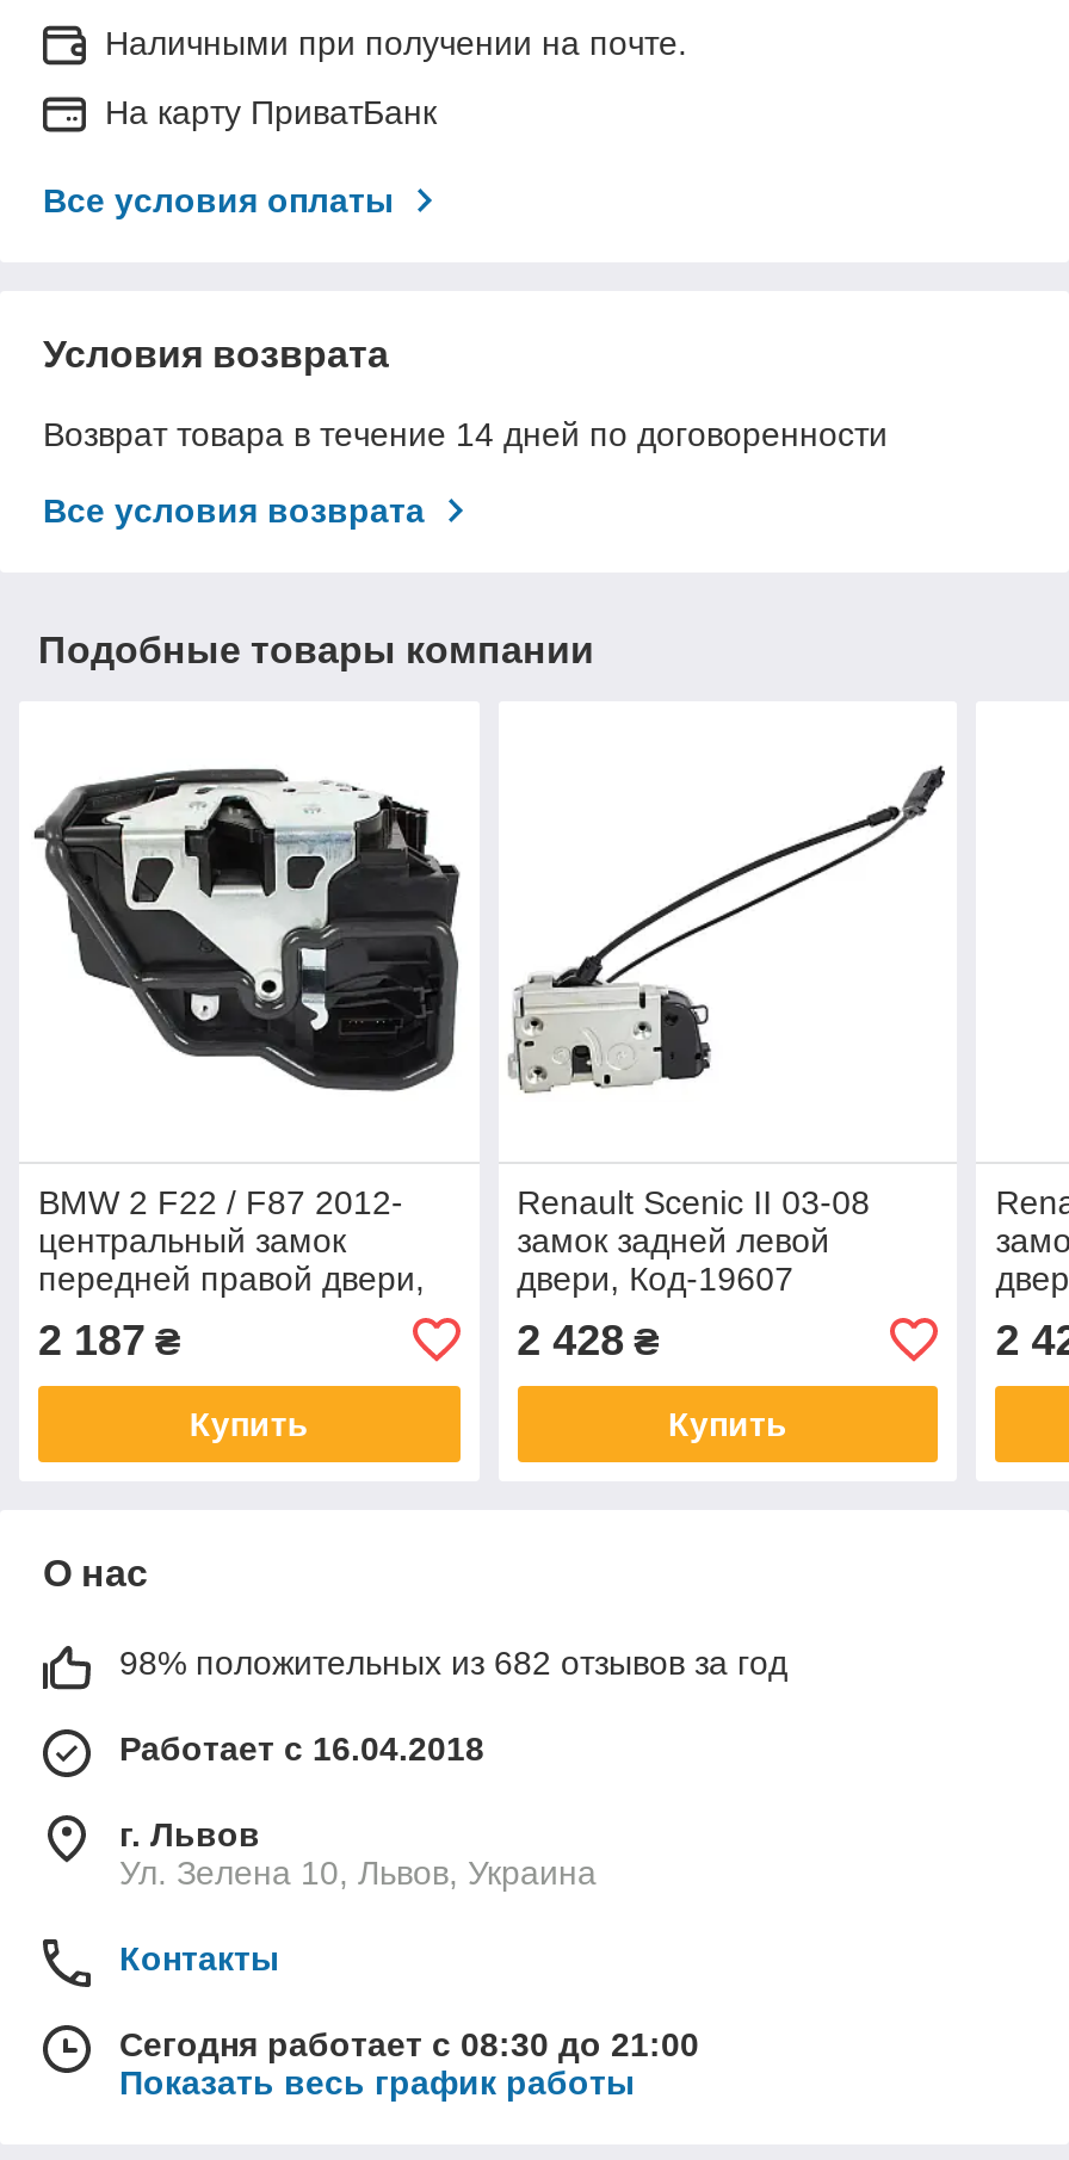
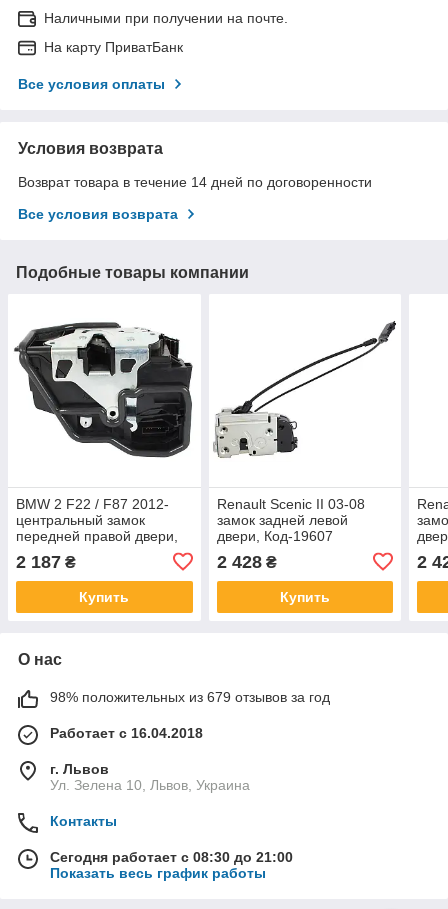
[119,1642,787,1681] 98% положительных из 682 отзывов за год -> [50,688,330,704] 98% положительных из 679 отзывов за год

